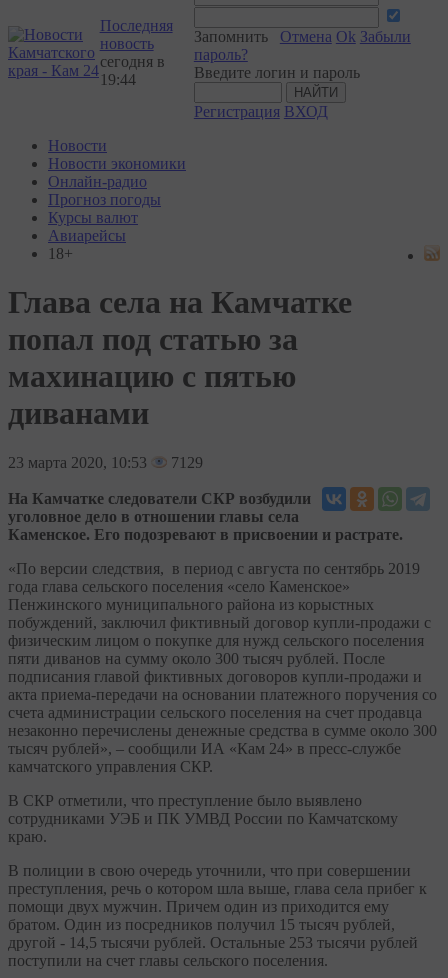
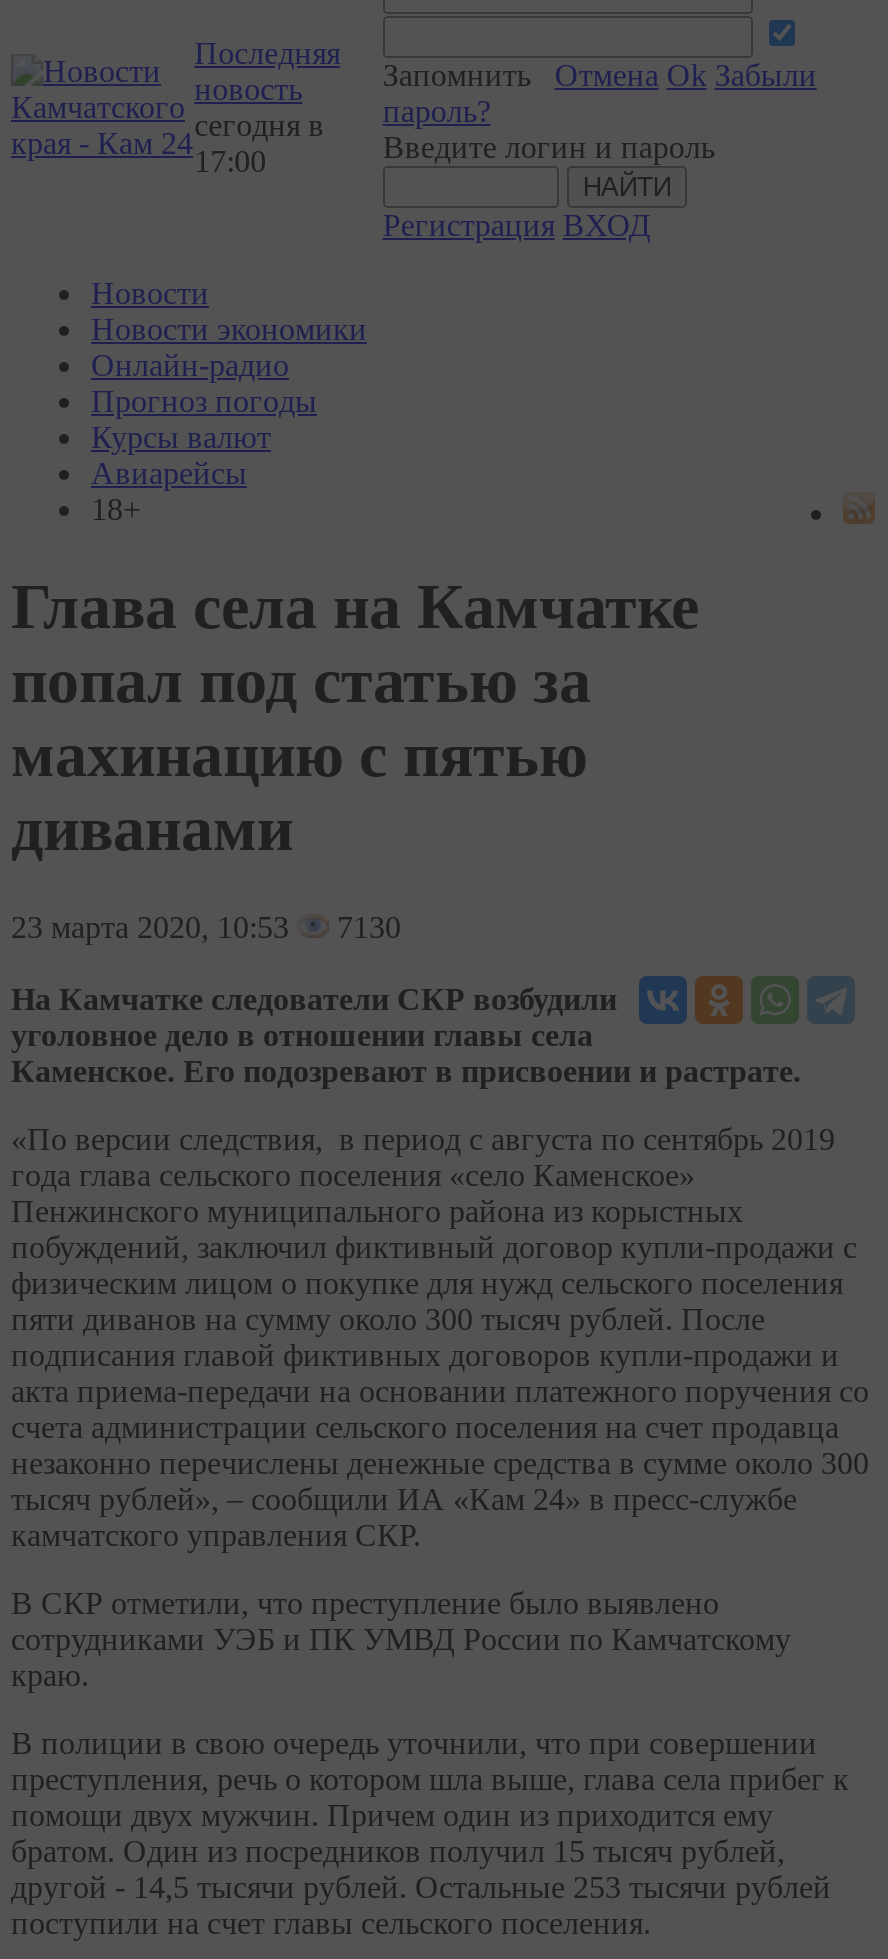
[100,71,136,88] 19:44 -> [194,144,266,178] 17:00
[8,454,203,471] 23 марта 2020, 10:53 7129 -> [11,910,401,944] 23 марта 2020, 10:53 7130

